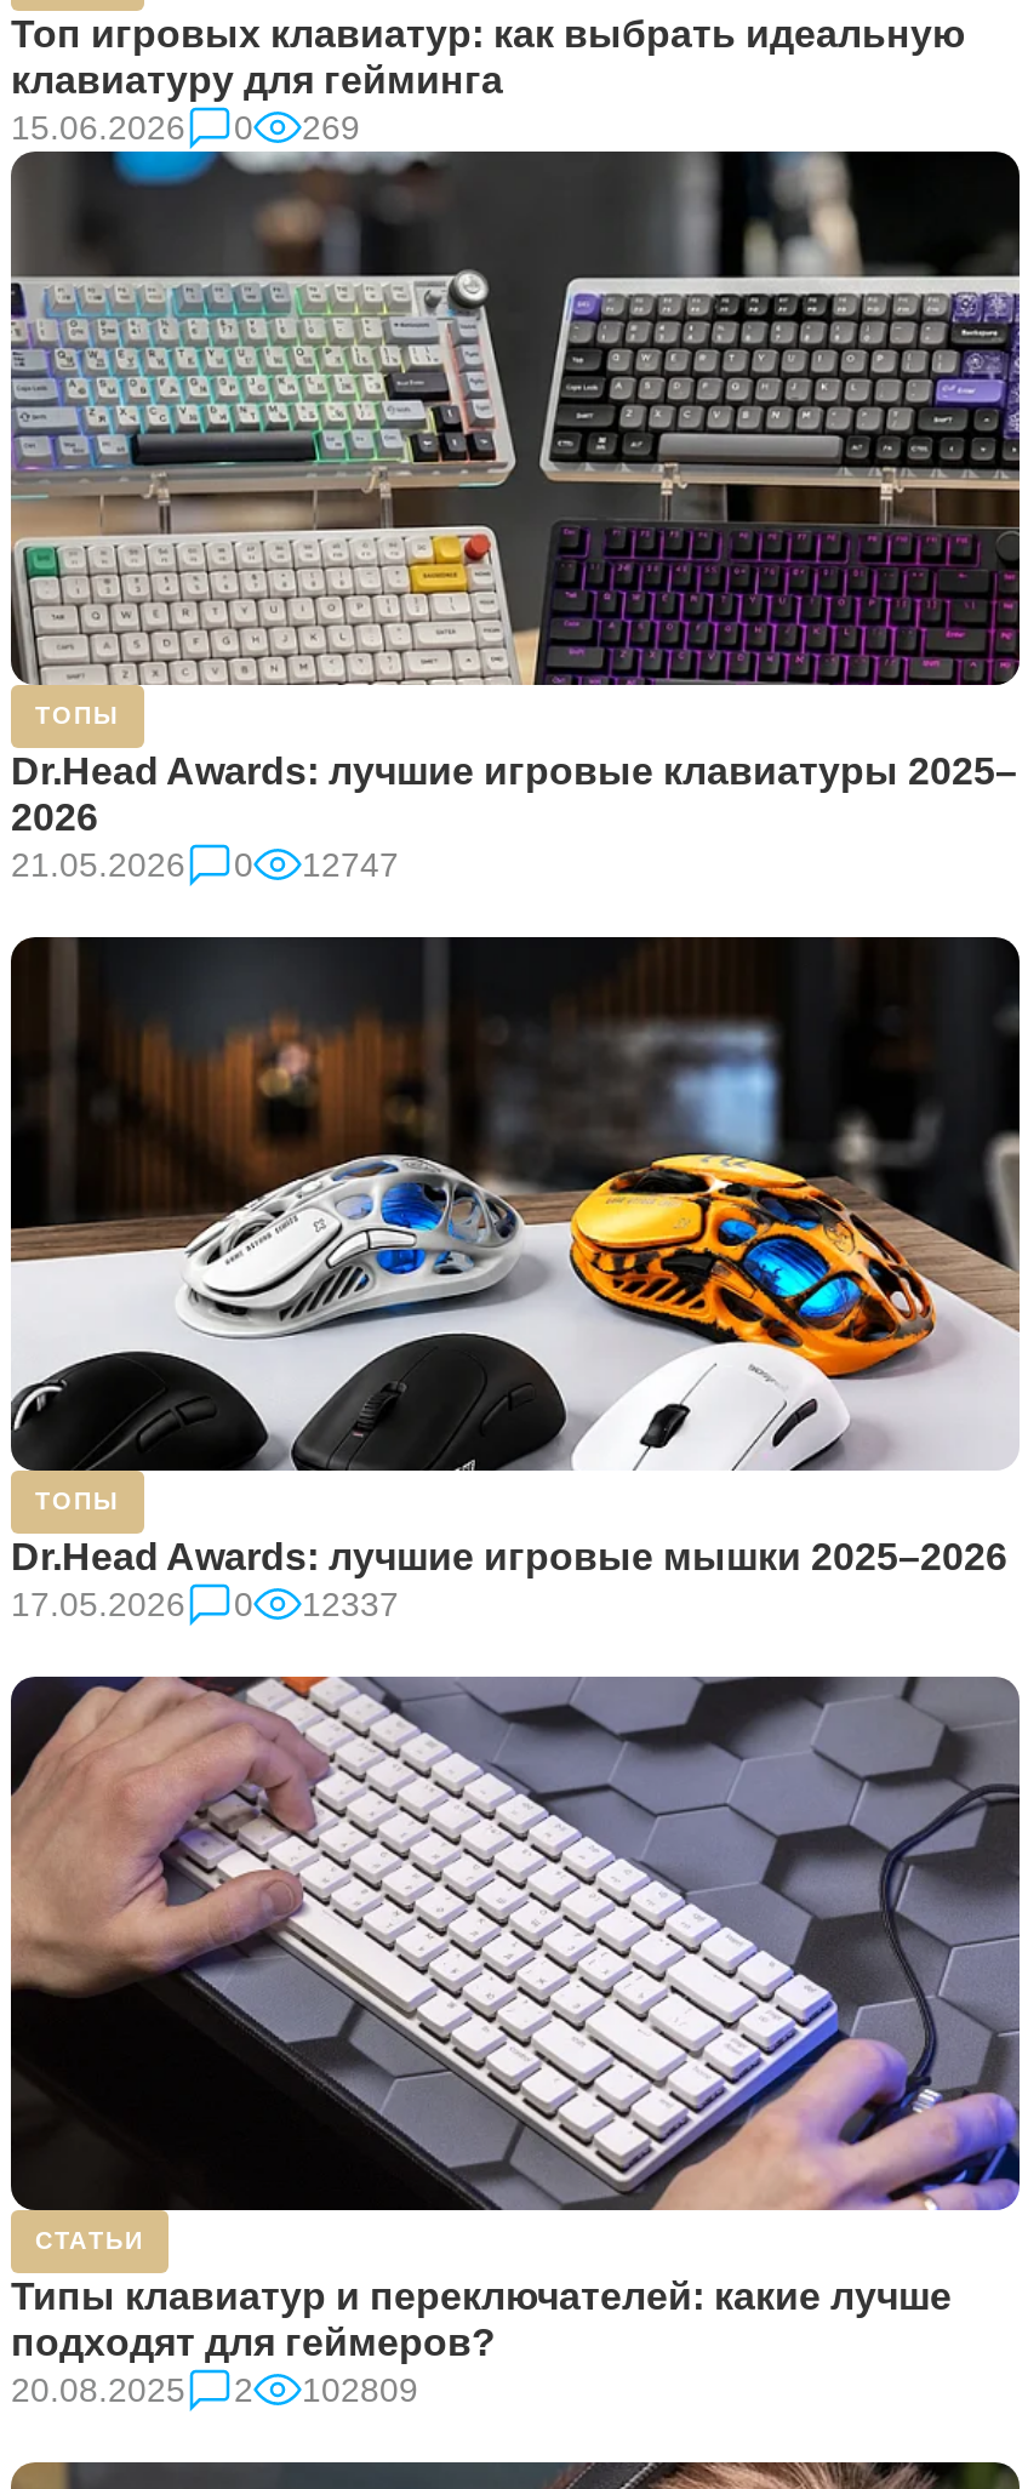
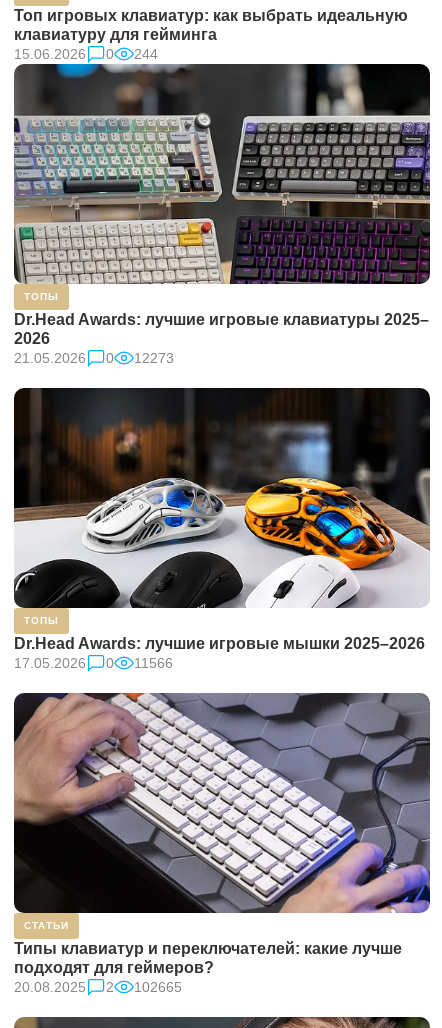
[302,108,360,147] 269 -> [134,46,158,62] 244
[302,845,399,884] 12747 -> [134,350,174,366] 12273
[302,1585,399,1623] 12337 -> [134,655,173,671] 11566
[11,2370,418,2409] 20.08.2025 2 102809 -> [14,979,182,995] 20.08.2025 2 102665

